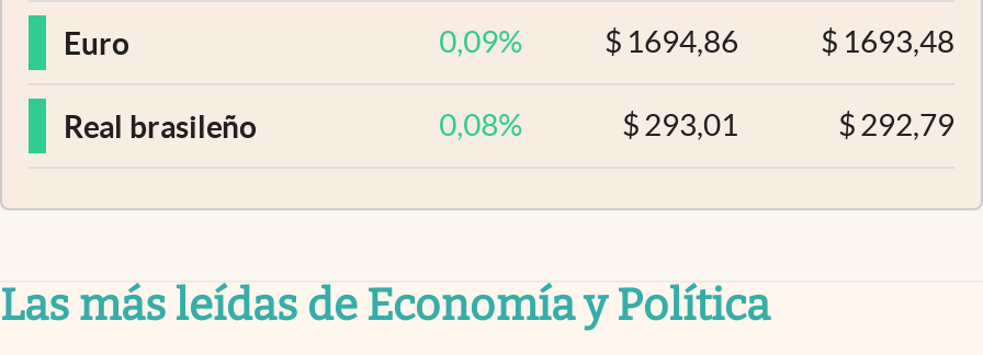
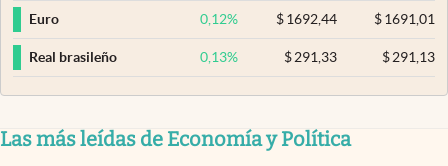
[439,24,522,59] 0,09% -> [200,11,238,27] 0,12%
[605,24,738,59] $ 1694,86 -> [275,11,336,27] $ 1692,44
[821,24,954,59] $ 1693,48 -> [374,11,435,27] $ 1691,01
[439,107,522,142] 0,08% -> [200,49,238,65] 0,13%
[622,107,738,142] $ 293,01 -> [283,49,336,65] $ 291,33
[838,107,954,142] $ 292,79 -> [382,49,435,65] $ 291,13

